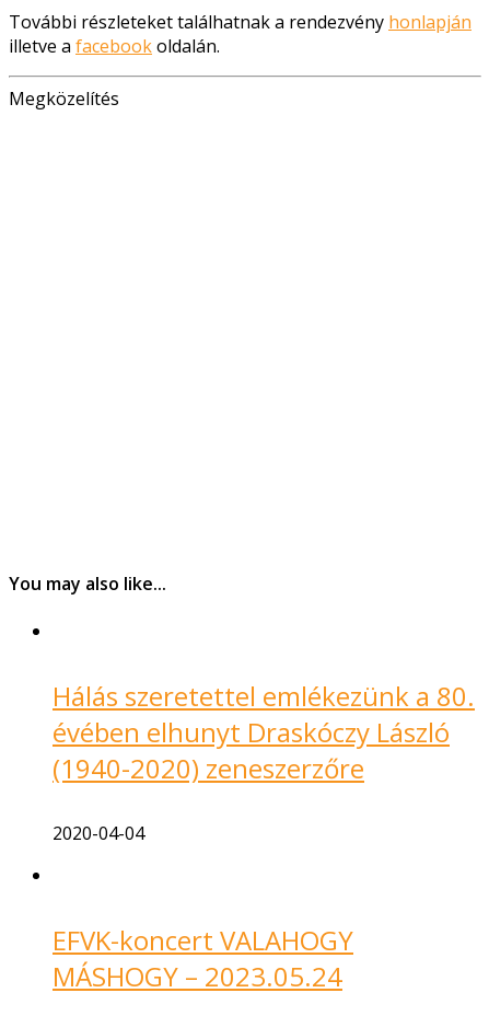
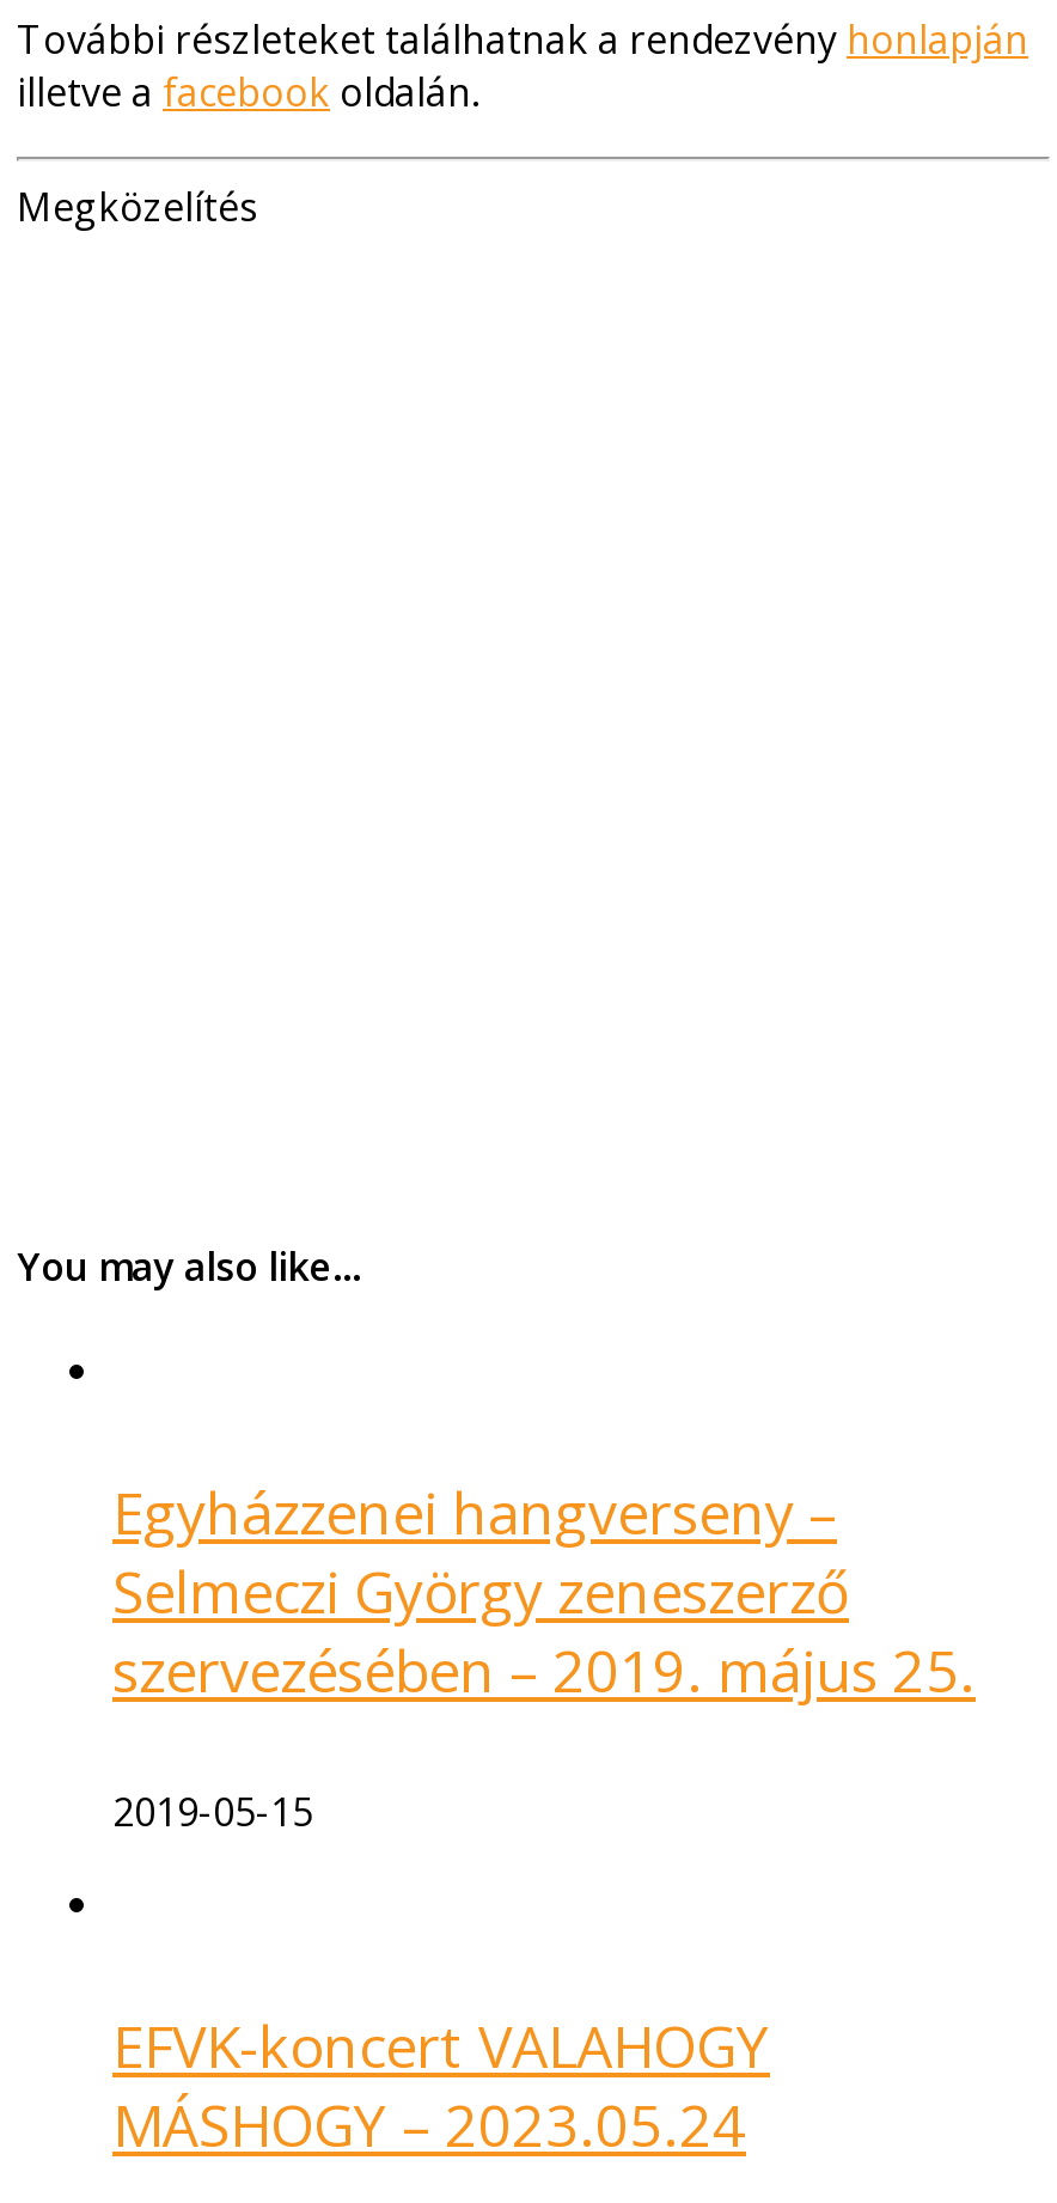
[53,678,475,786] Hálás szeretettel emlékezünk a 80. | évében elhunyt Draskóczy László | (1940-2020) zeneszerzőre -> [112,1472,976,1709] Egyházzenei hangverseny – | Selmeczi György zeneszerző | szervezésében – 2019. május 25.
[53,821,144,845] 2020-04-04 -> [112,1786,313,1838] 2019-05-15

